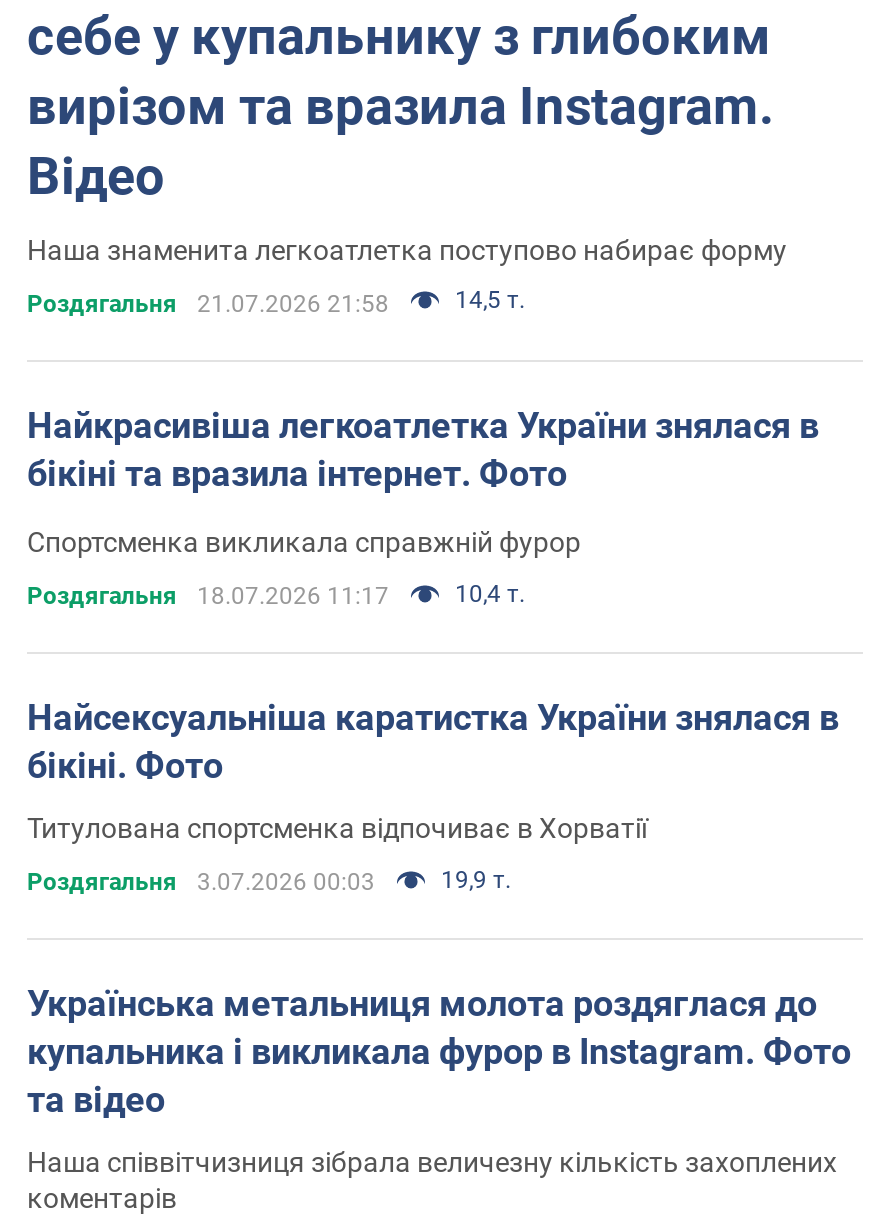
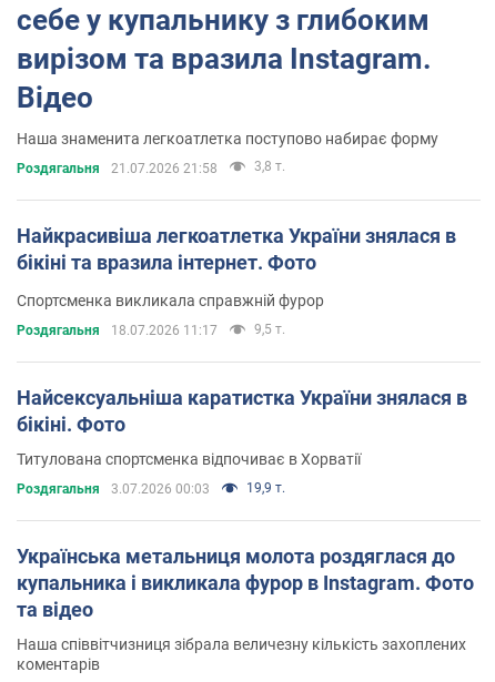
[455,286,525,314] 14,5 т. -> [254,158,285,174] 3,8 т.
[455,580,525,608] 10,4 т. -> [254,321,285,337] 9,5 т.

